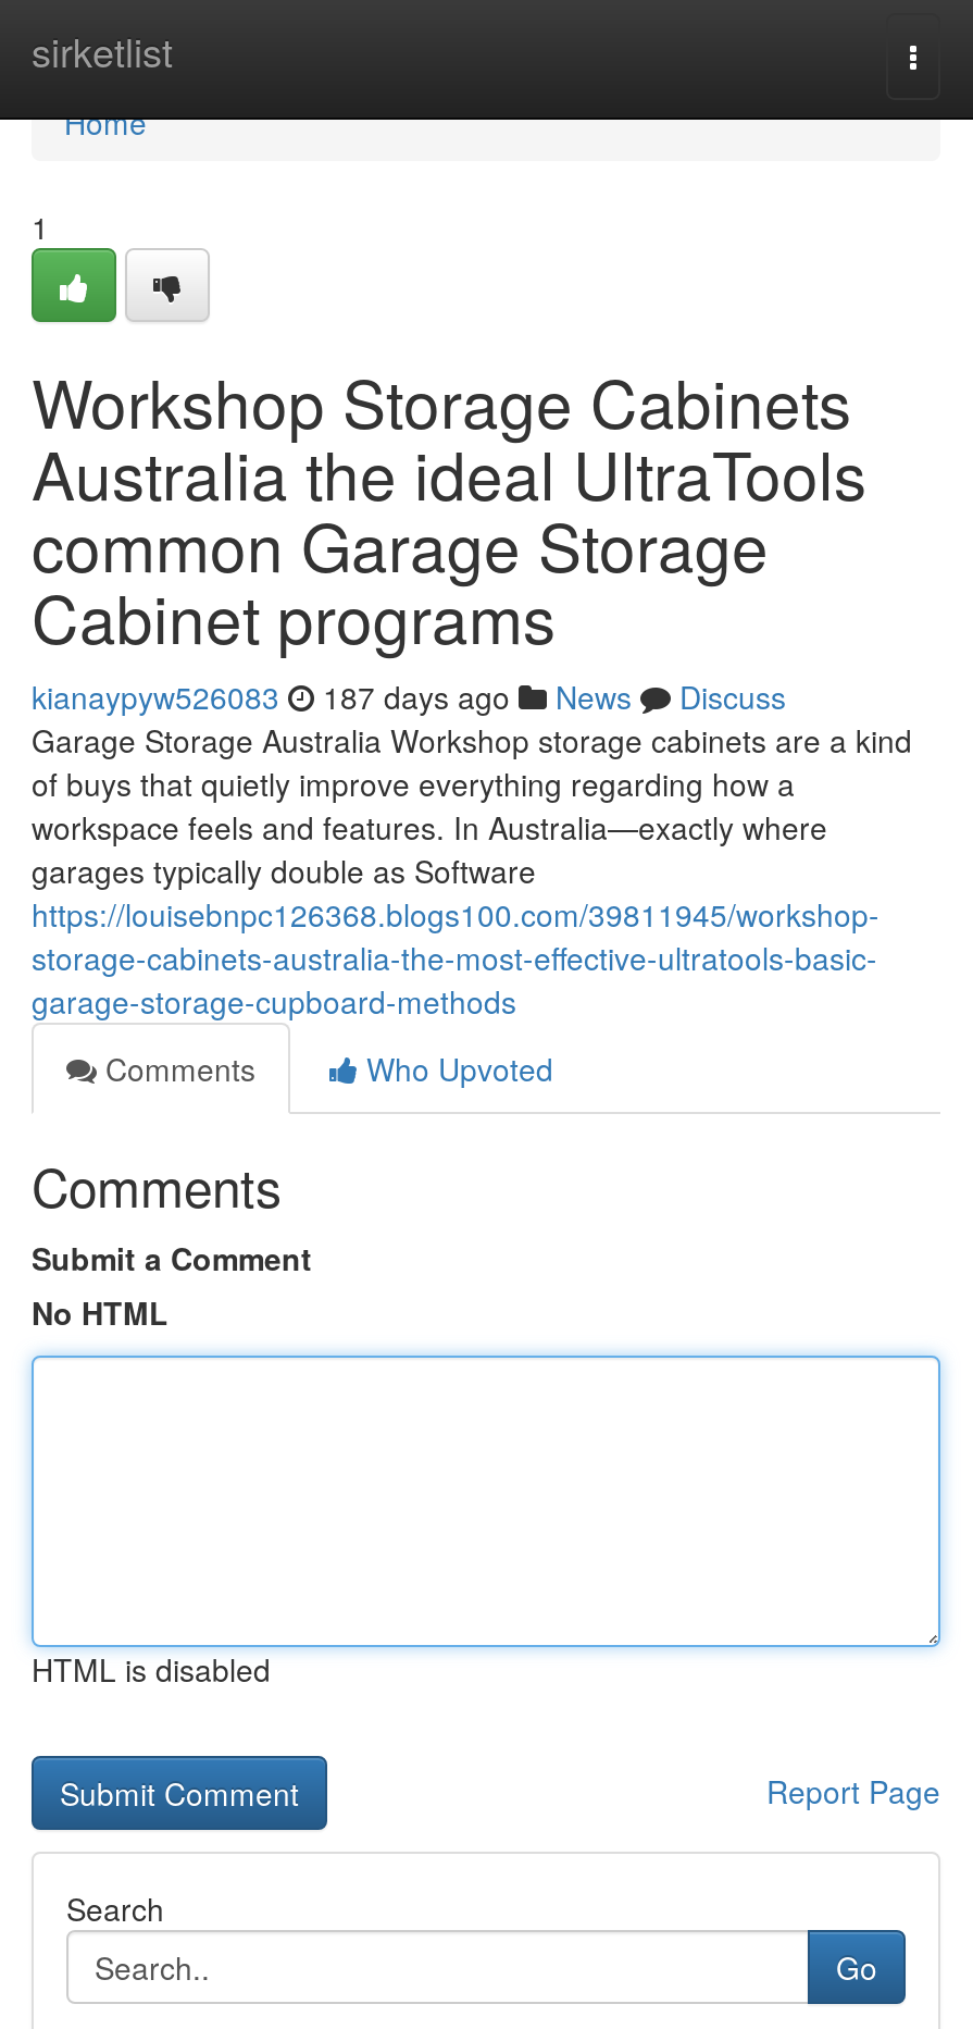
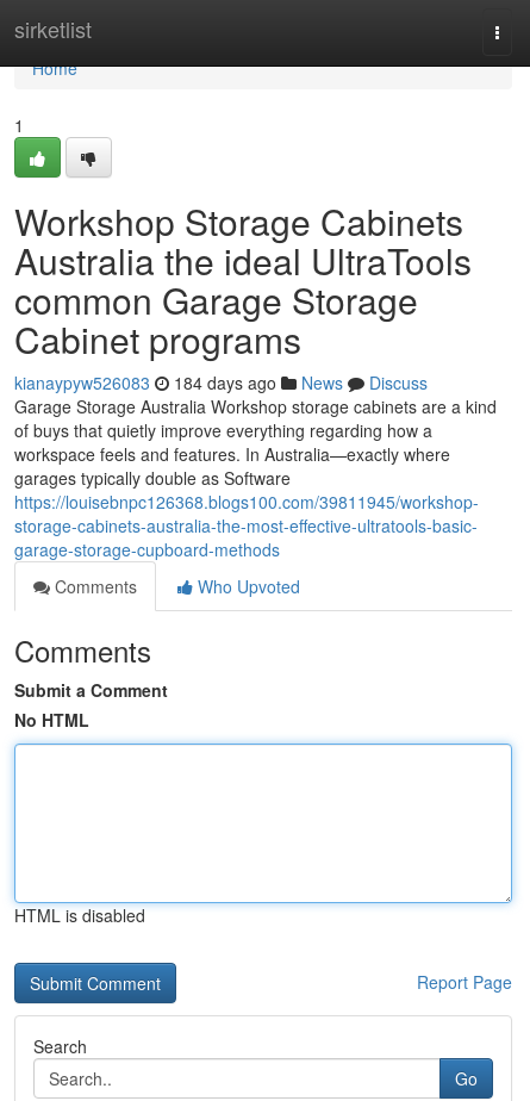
[32,675,786,718] kianaypyw526083 187 days ago News Discuss -> [14,371,428,394] kianaypyw526083 184 days ago News Discuss

